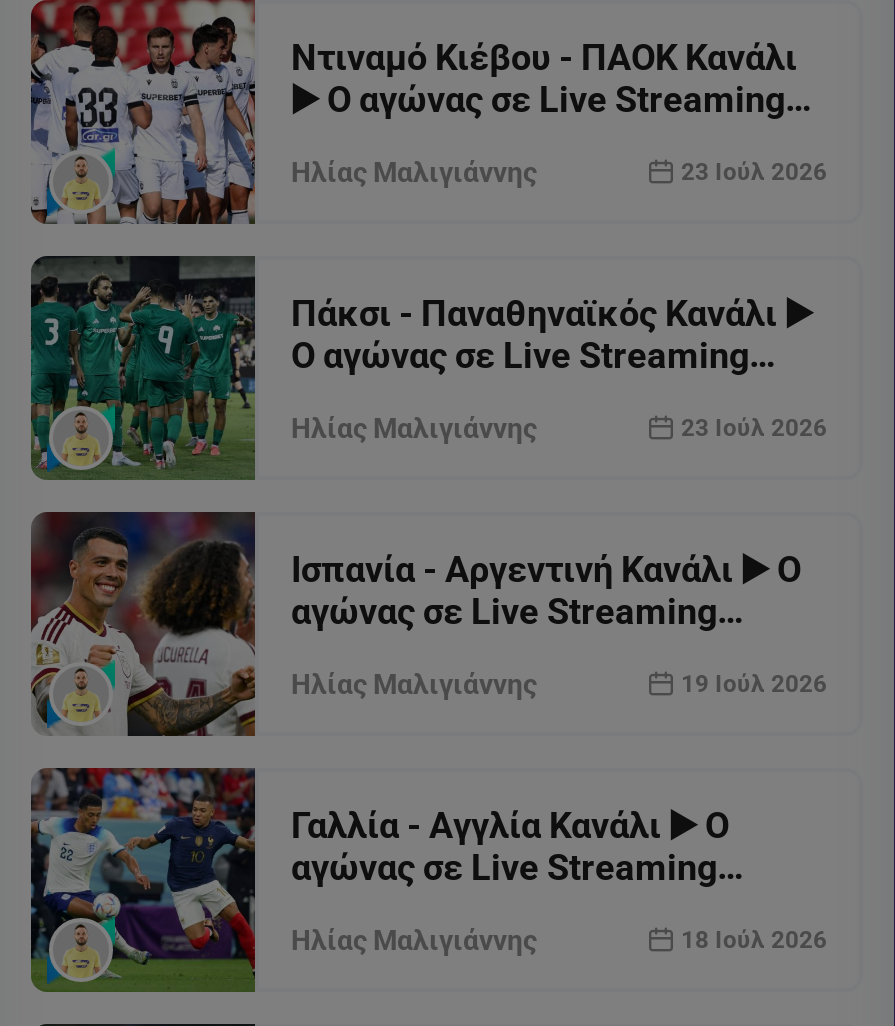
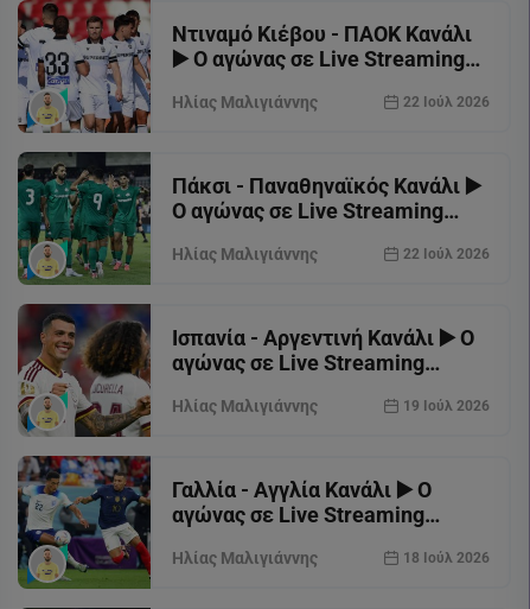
[681,157,827,185] 23 Ιούλ 2026 -> [403,93,490,110] 22 Ιούλ 2026
[681,413,827,441] 23 Ιούλ 2026 -> [403,245,490,262] 22 Ιούλ 2026

